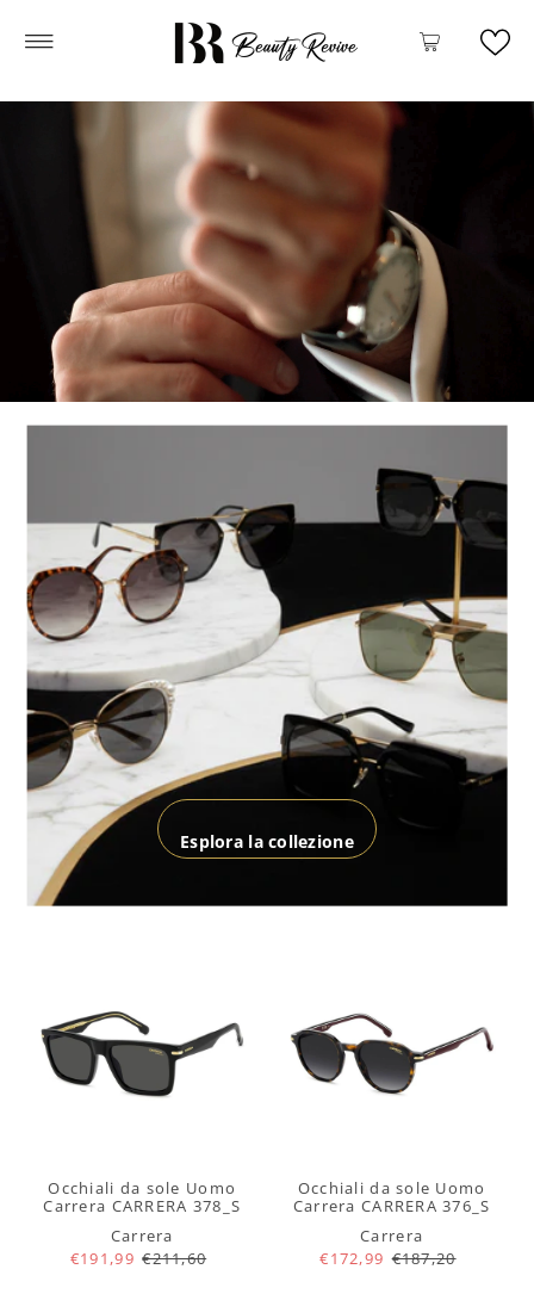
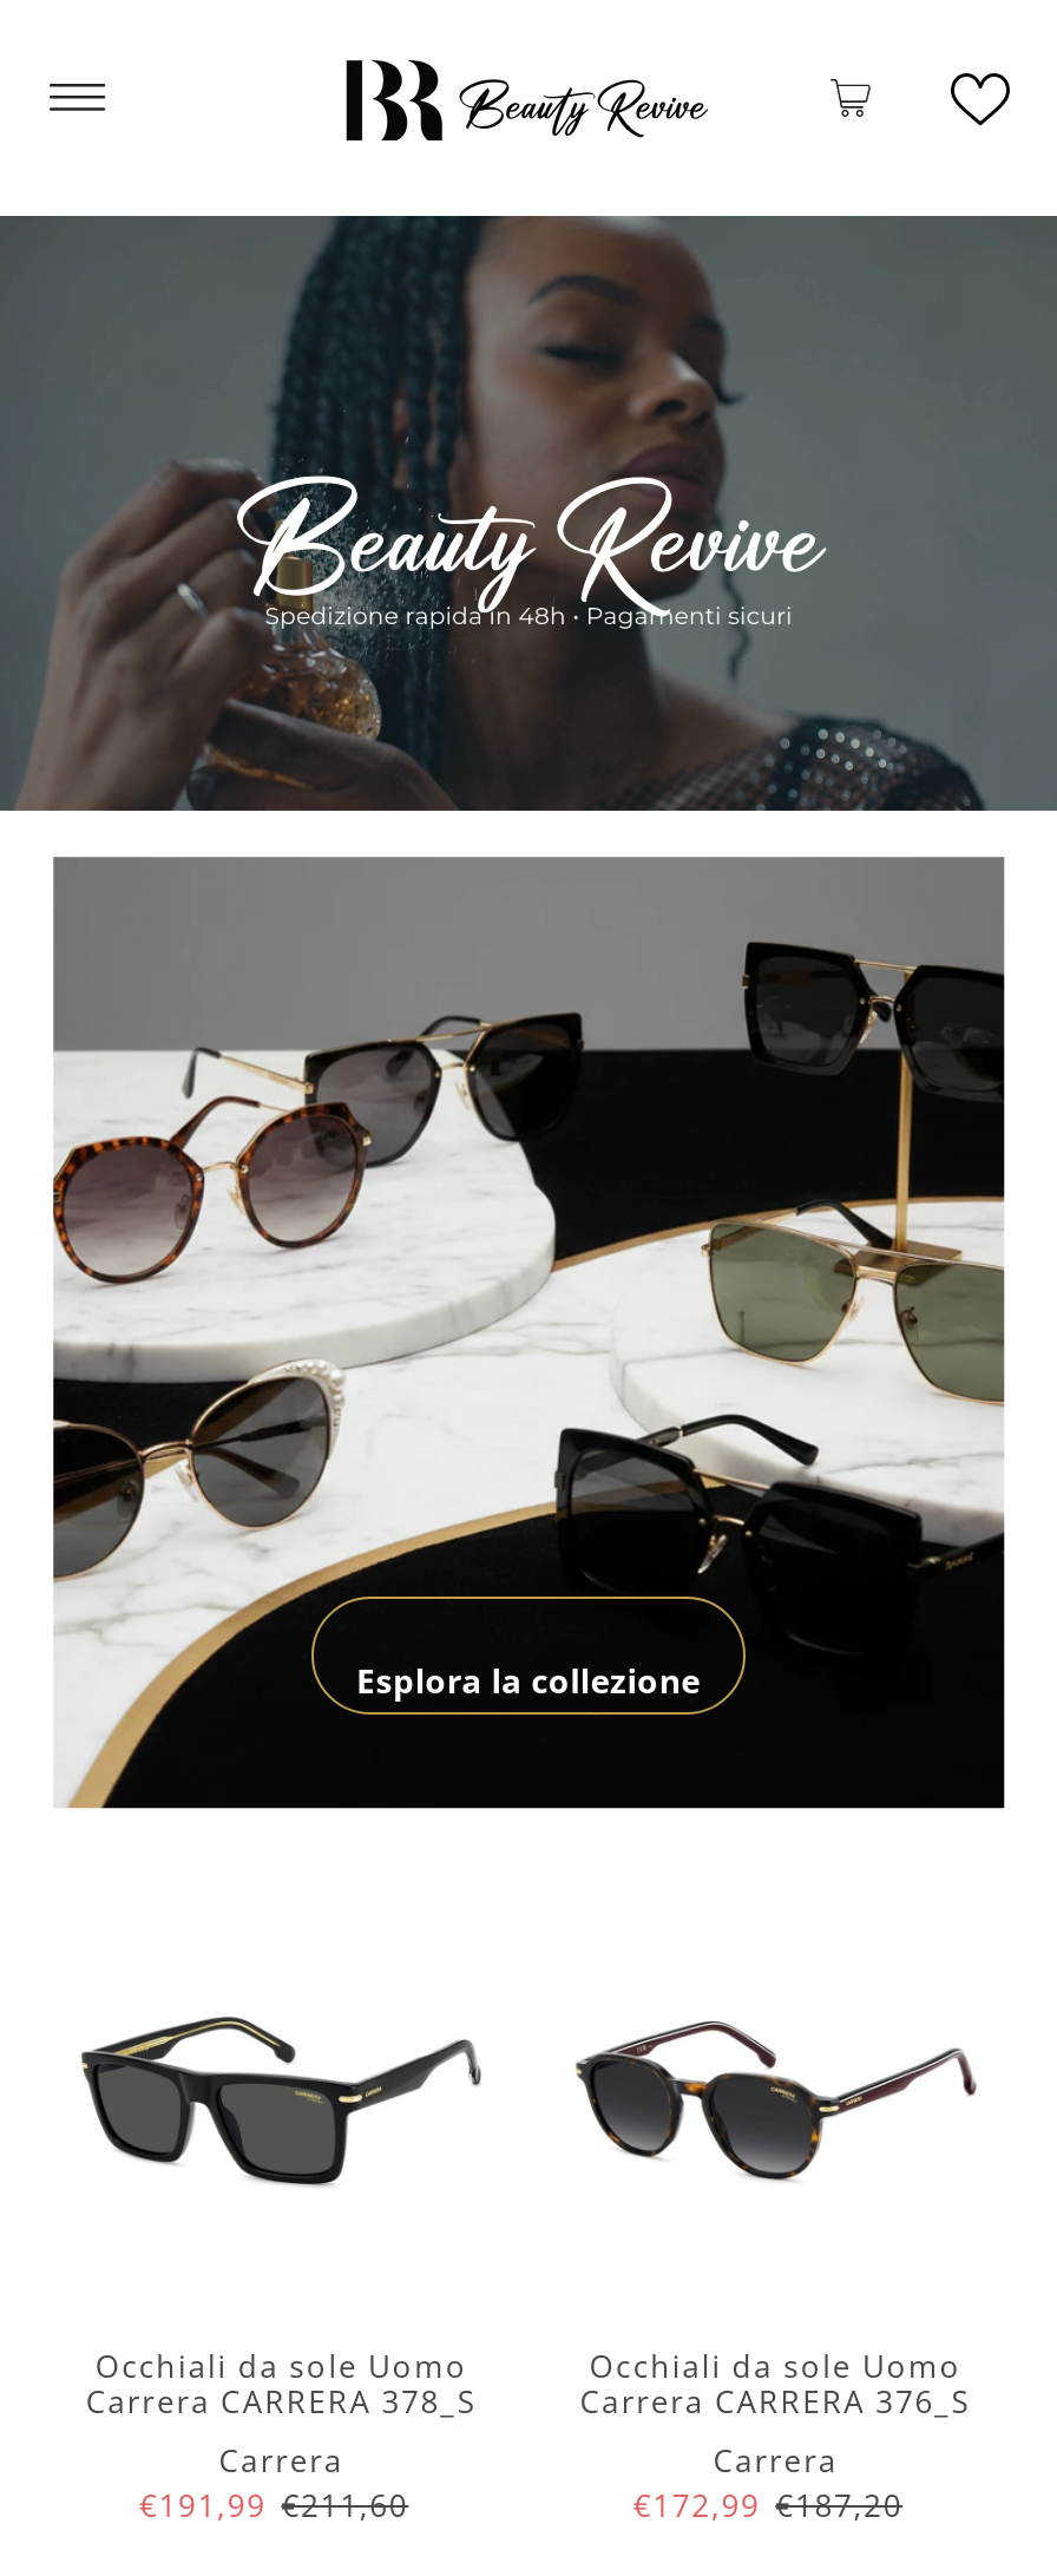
[4,100,530,403] [image] -> [7,214,1050,813] [image]

